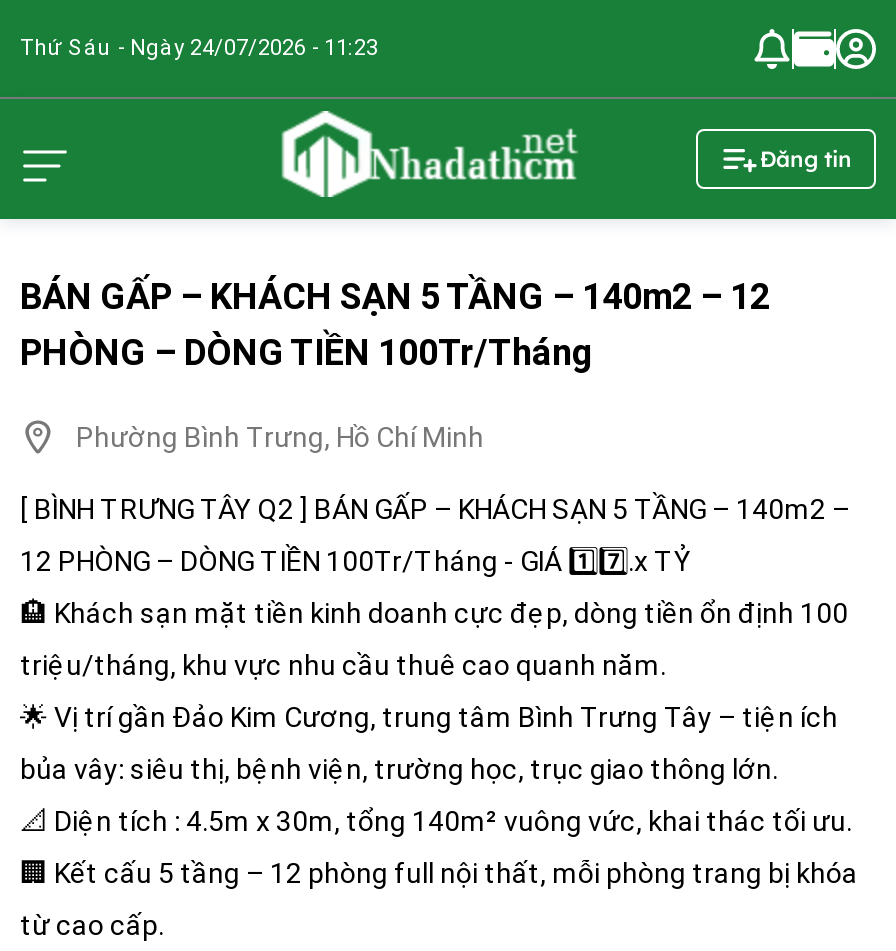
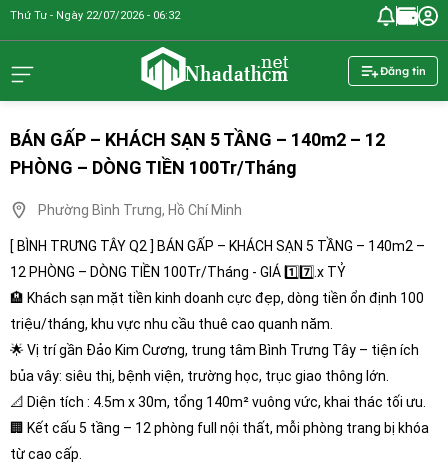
[20,35,378,61] Thứ Sáu - Ngày 24/07/2026 - 11:23 -> [10,9,180,22] Thứ Tư - Ngày 22/07/2026 - 06:32

